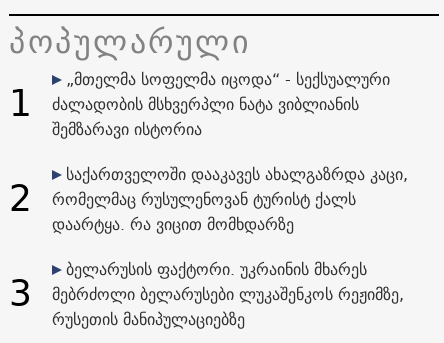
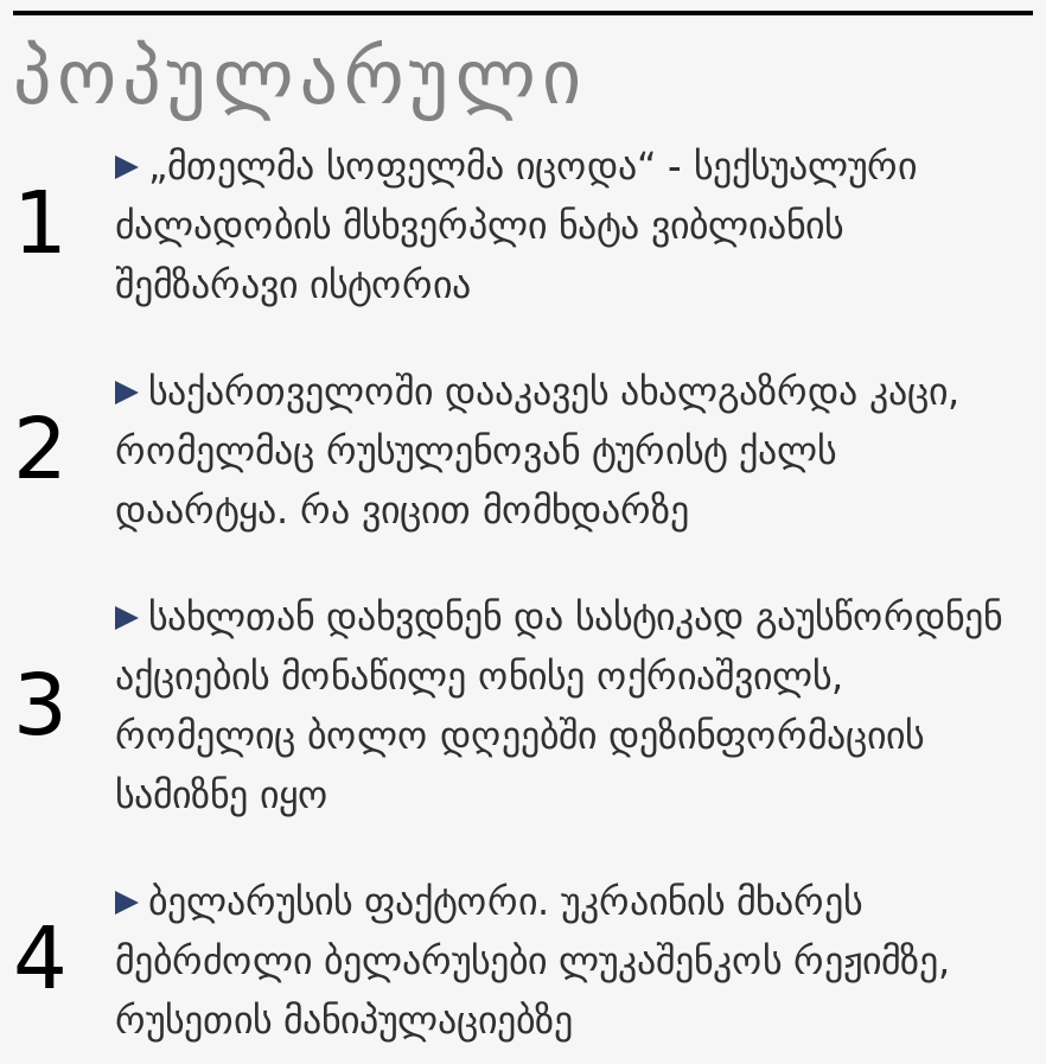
none -> [13,581,1002,1029] სახლთან დახვდნენ და სასტიკად გაუსწორდნენ | აქციების მონაწილე ონისე ოქრიაშვილს, | რომელიც ბოლო დღეებში დეზინფორმაციის | სამიზნე იყო | 4

